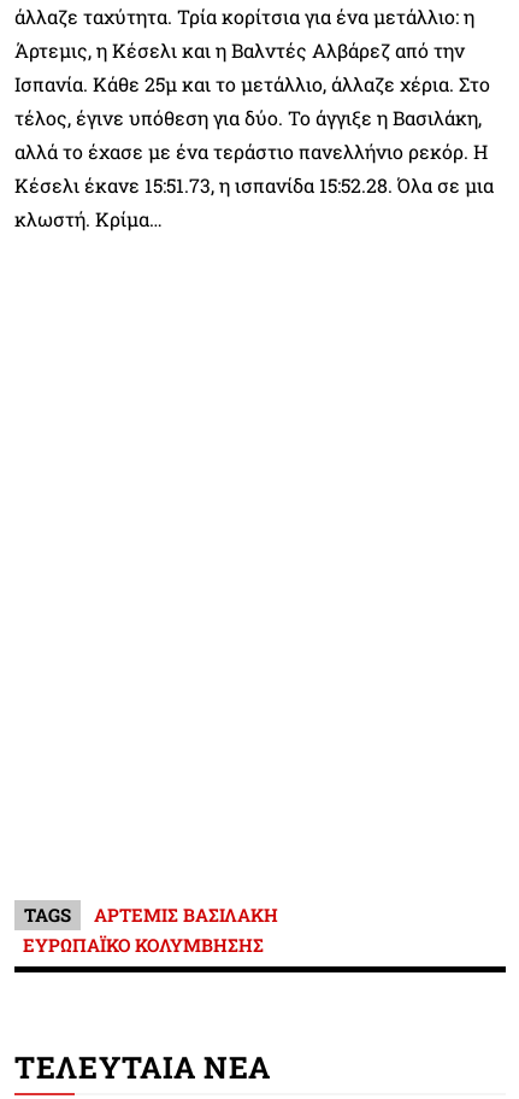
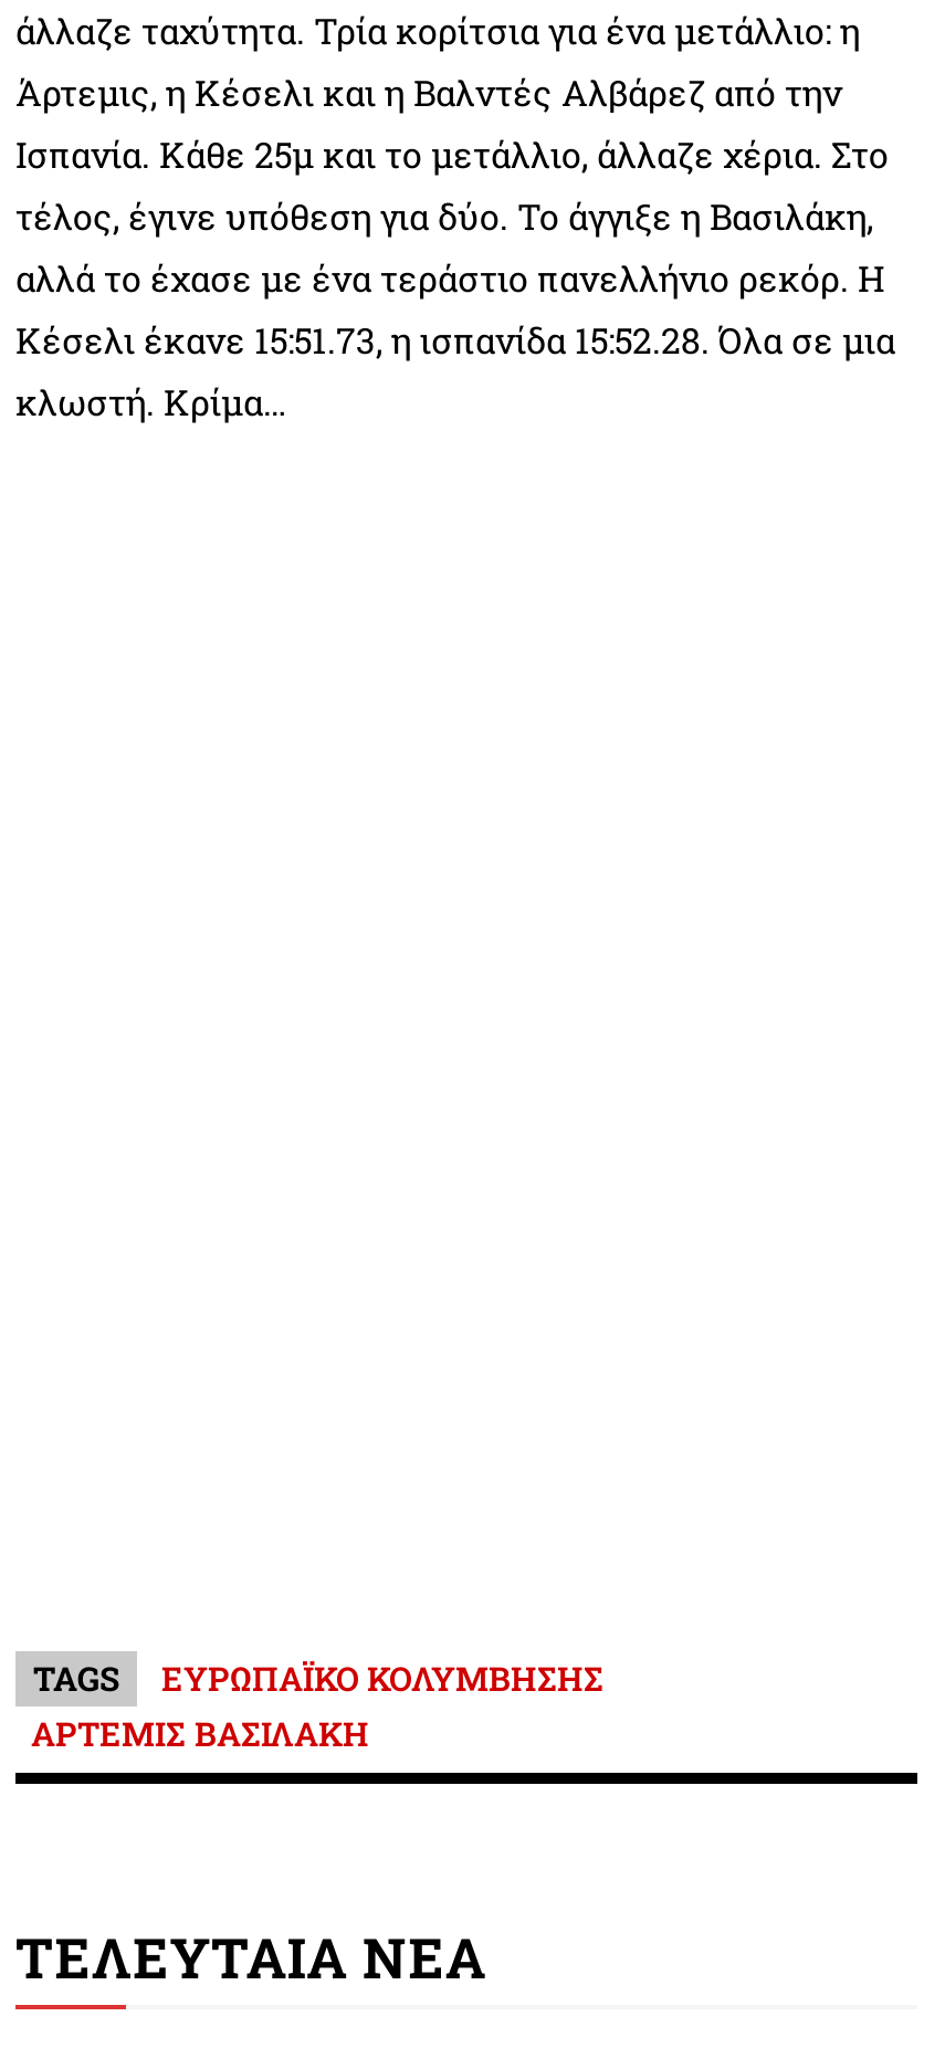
moved [94,903,278,927] -> [31,1712,369,1756]: ΑΡΤΕΜΙΣ ΒΑΣΙΛΑΚΗ
moved [23,933,264,957] -> [161,1657,603,1701]: ΕΥΡΩΠΑΪΚΟ ΚΟΛΥΜΒΗΣΗΣ

